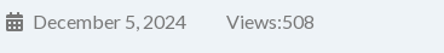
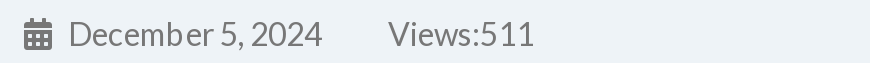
[29,10,315,33] December 5, 2024 Views:508 -> [62,13,534,51] December 5, 2024 Views:511

